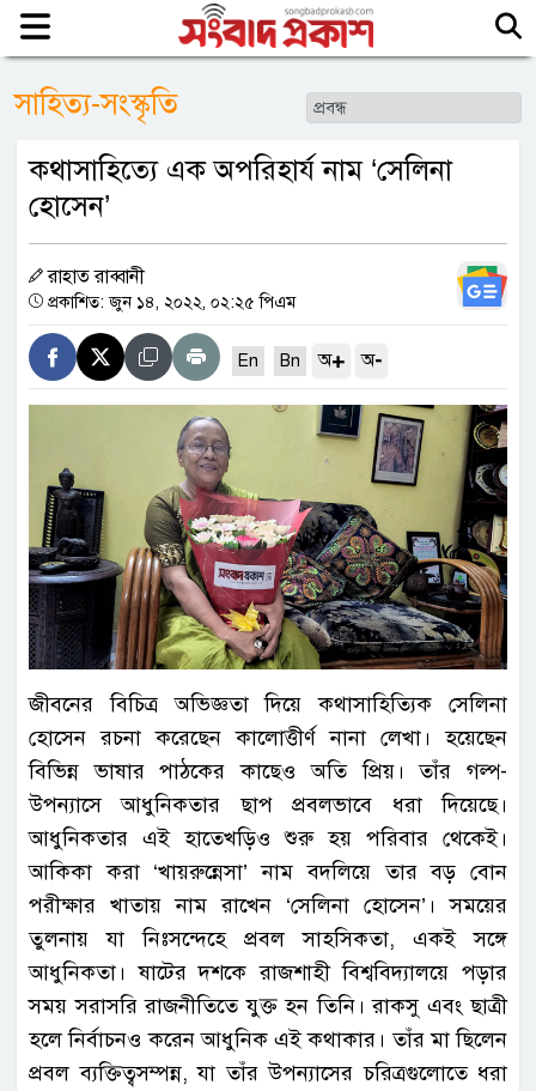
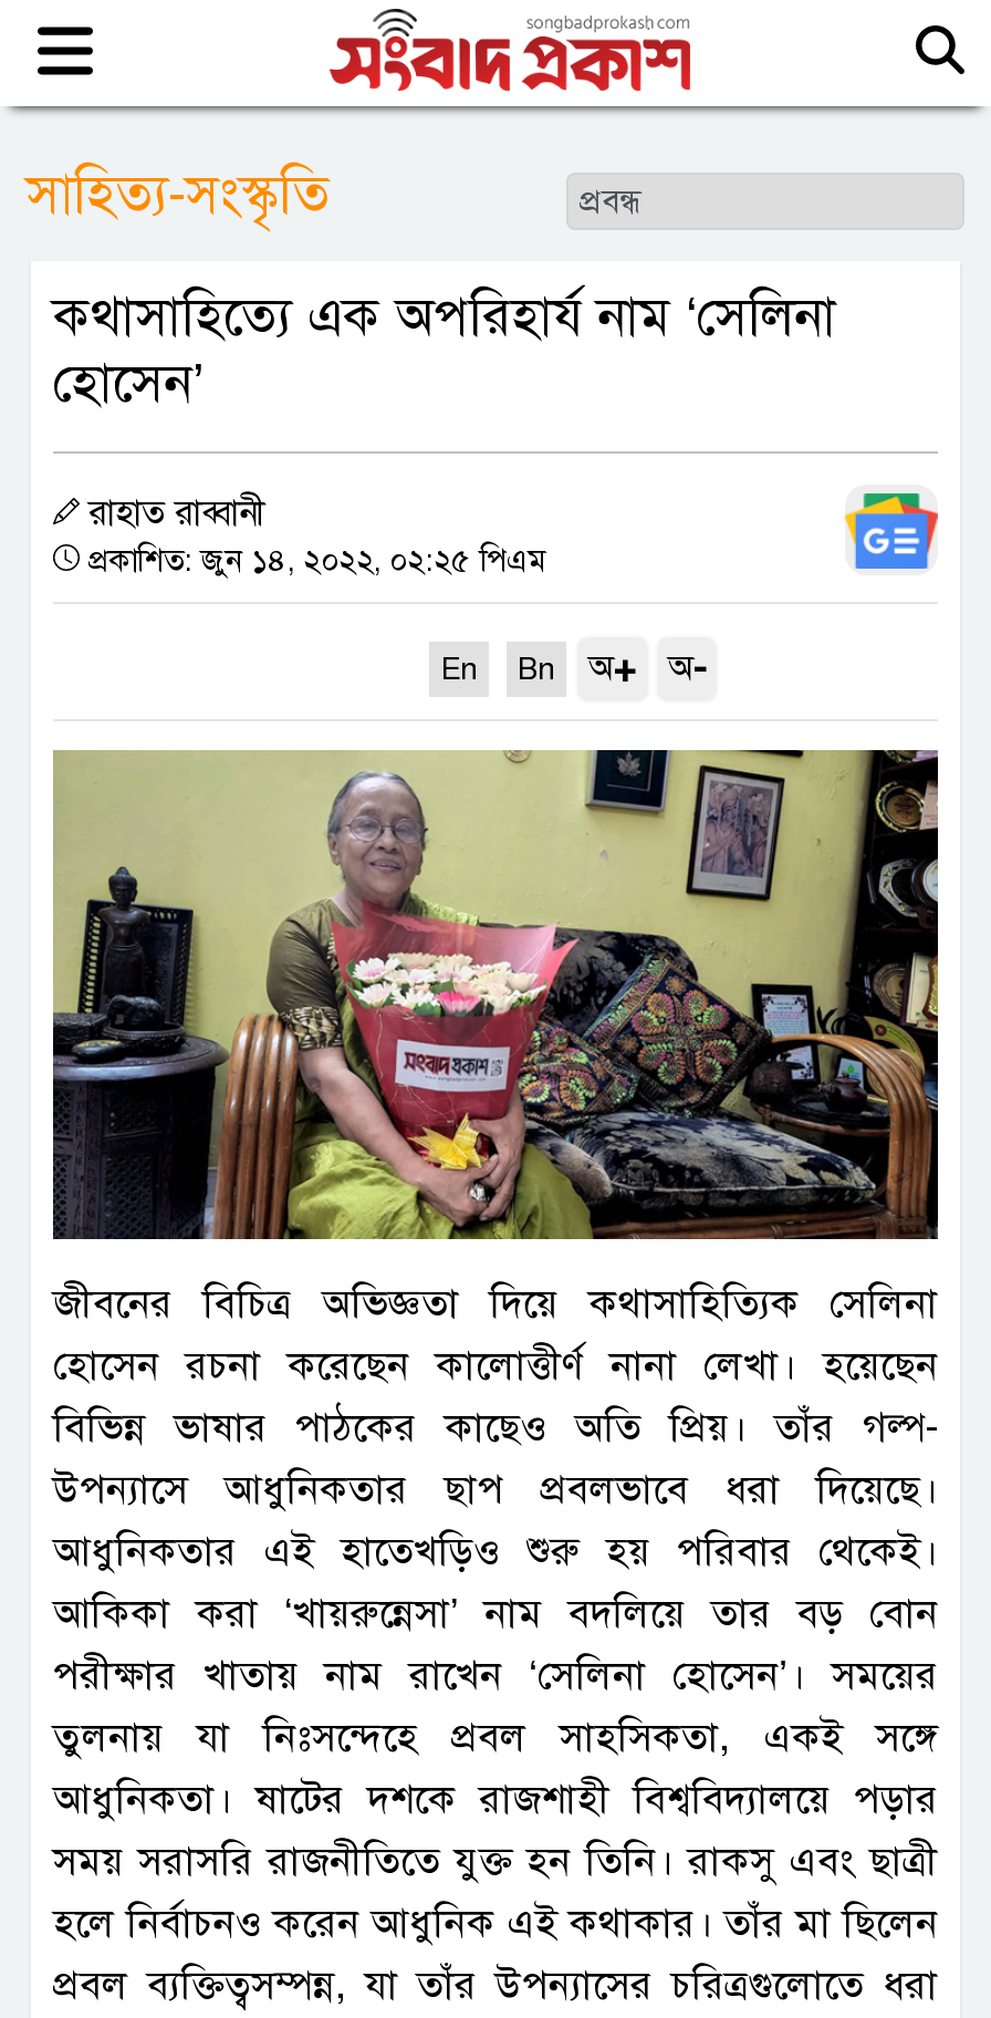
[28,332,221,382] [image] -> none

